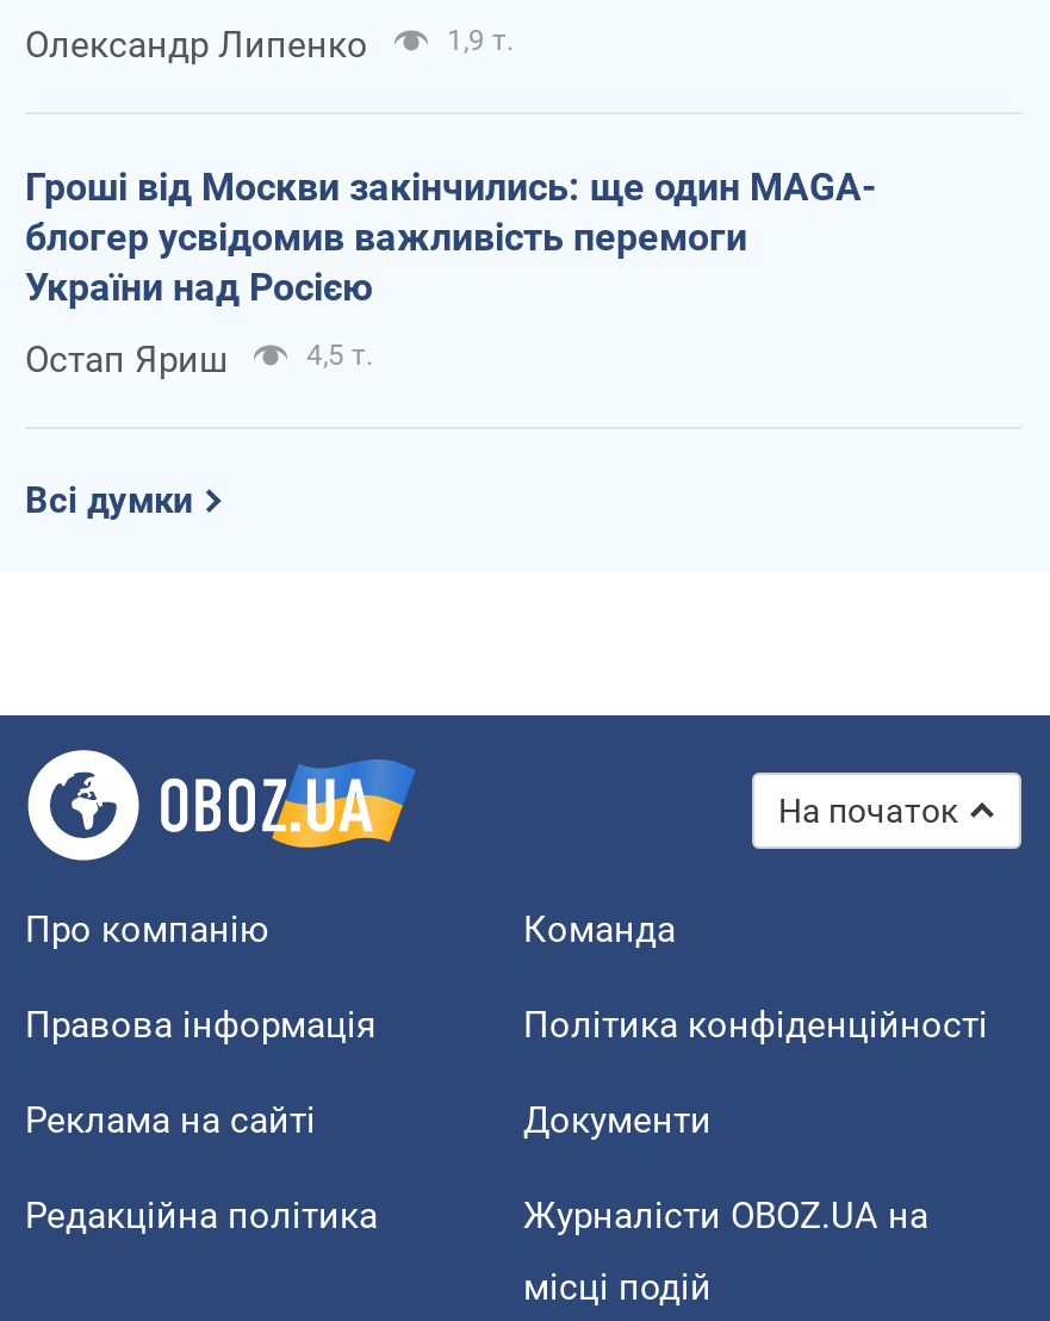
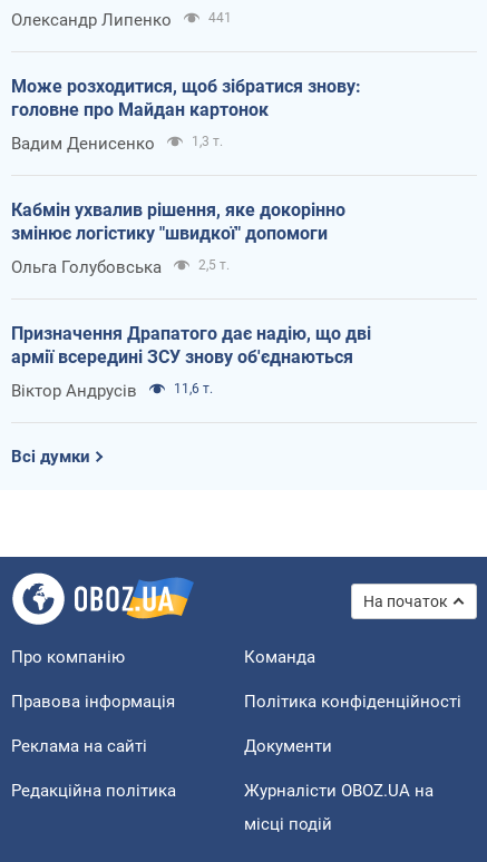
[25,23,876,381] 1,9 т. | Гроші від Москви закінчились: ще один MAGA- | блогер усвідомив важливість перемоги | України над Росією | Остап Яриш | 4,5 т. -> [11,10,371,401] 441 | Може розходитися, щоб зібратися знову: | головне про Майдан картонок | Вадим Денисенко | 1,3 т. | Кабмін ухвалив рішення, яке докорінно | змінює логістику "швидкої" допомоги | Ольга Голубовська | 2,5 т. | Призначення Драпатого дає надію, що дві | армії всередині ЗСУ знову об'єднаються | Віктор Андрусів | 11,6 т.

